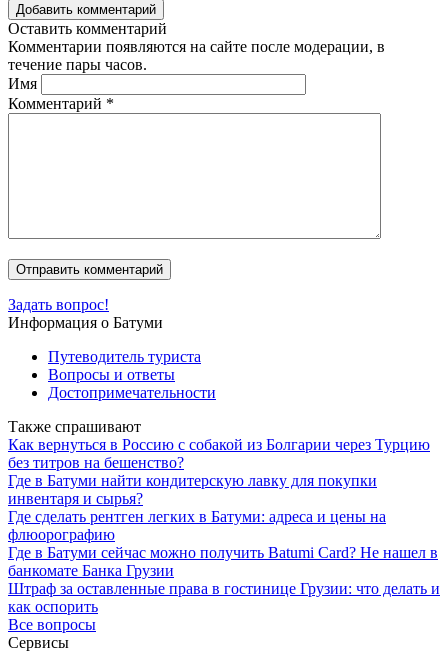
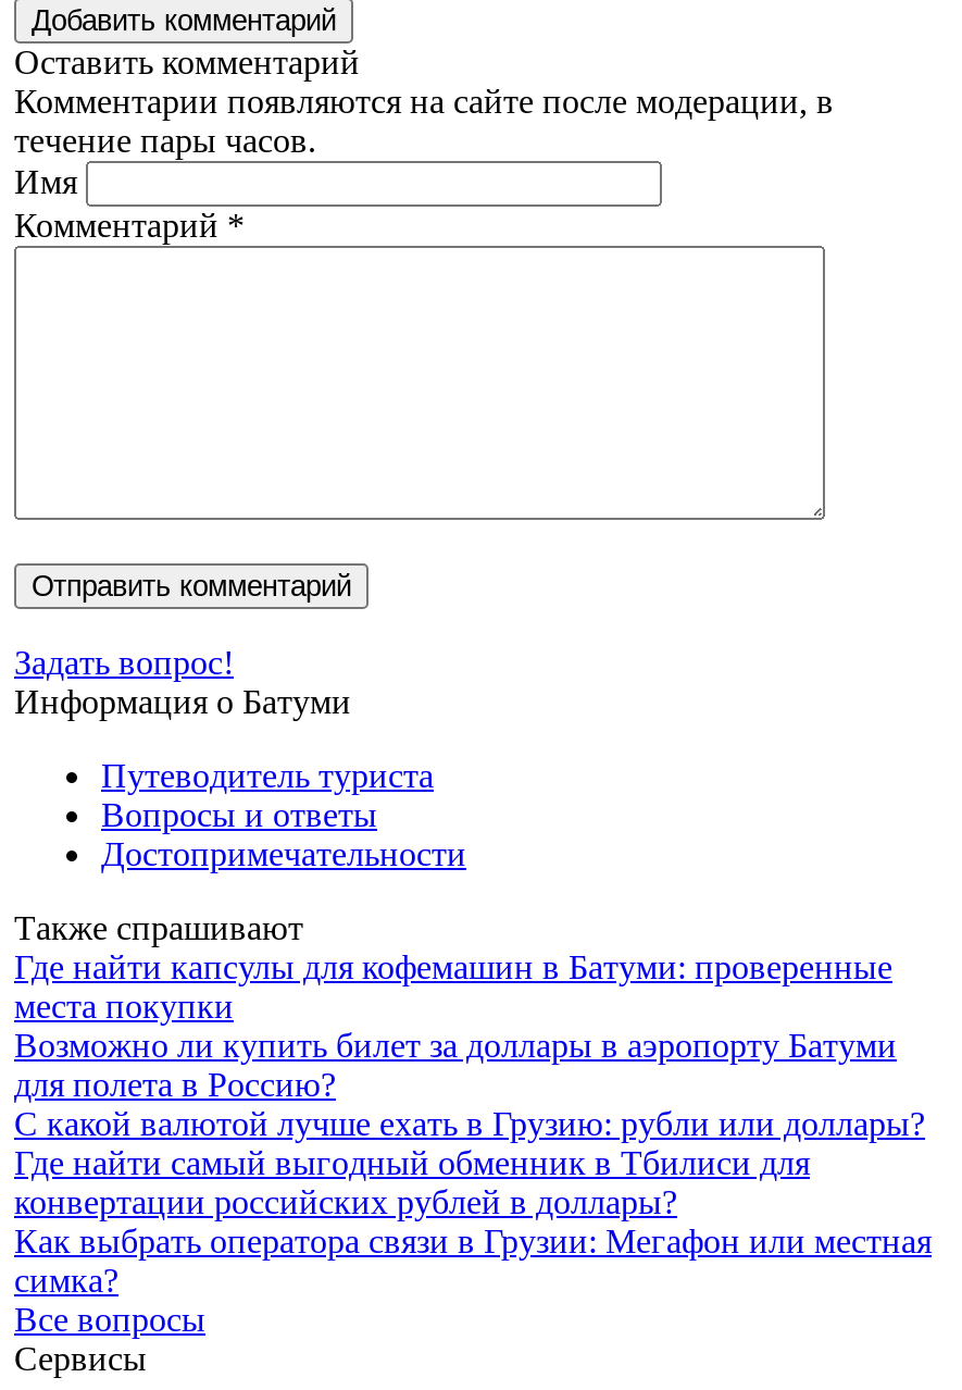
[8,436,440,615] Как вернуться в Россию с собакой из Болгарии через Турцию | без титров на бешенство? | Где в Батуми найти кондитерскую лавку для покупки | инвентаря и сырья? | Где сделать рентген легких в Батуми: адреса и цены на | флюорографию | Где в Батуми сейчас можно получить Batumi Card? Не нашел в | банкомате Банка Грузии | Штраф за оставленные права в гостинице Грузии: что делать и | как оспорить -> [14,948,932,1298] Где найти капсулы для кофемашин в Батуми: проверенные | места покупки | Возможно ли купить билет за доллары в аэропорту Батуми | для полета в Россию? | С какой валютой лучше ехать в Грузию: рубли или доллары? | Где найти самый выгодный обменник в Тбилиси для | конвертации российских рублей в доллары? | Как выбрать оператора связи в Грузии: Мегафон или местная | симка?

